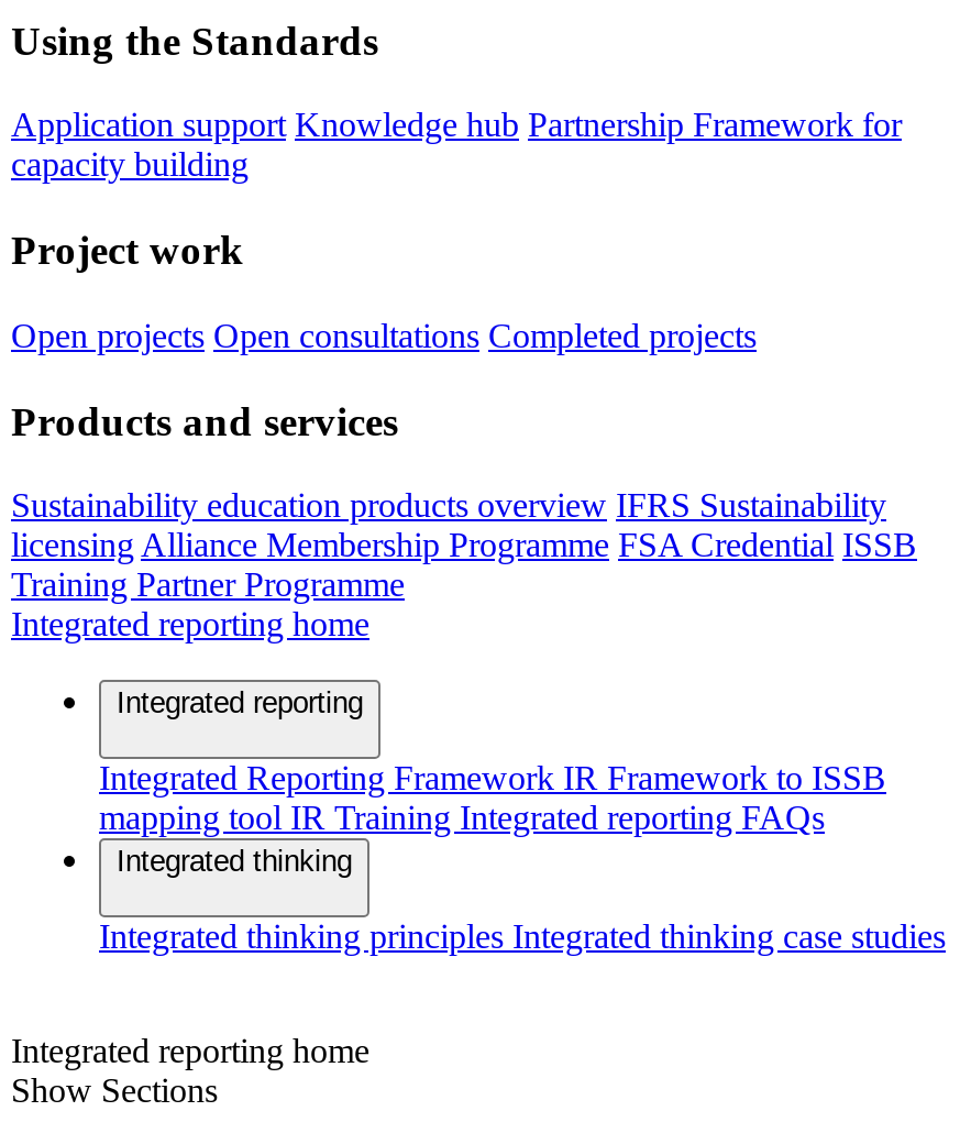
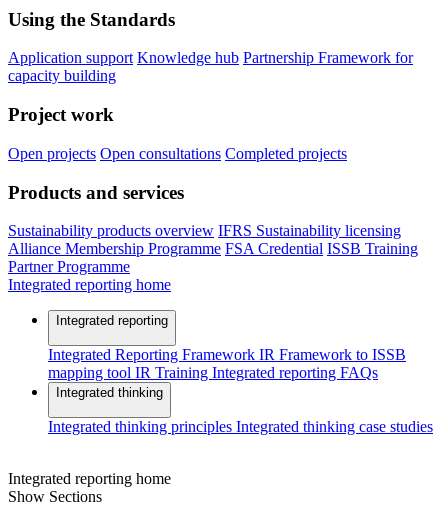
[11,487,917,603] Sustainability education products overview IFRS Sustainability | licensing Alliance Membership Programme FSA Credential ISSB | Training Partner Programme -> [8,222,418,275] Sustainability products overview IFRS Sustainability licensing | Alliance Membership Programme FSA Credential ISSB Training | Partner Programme

